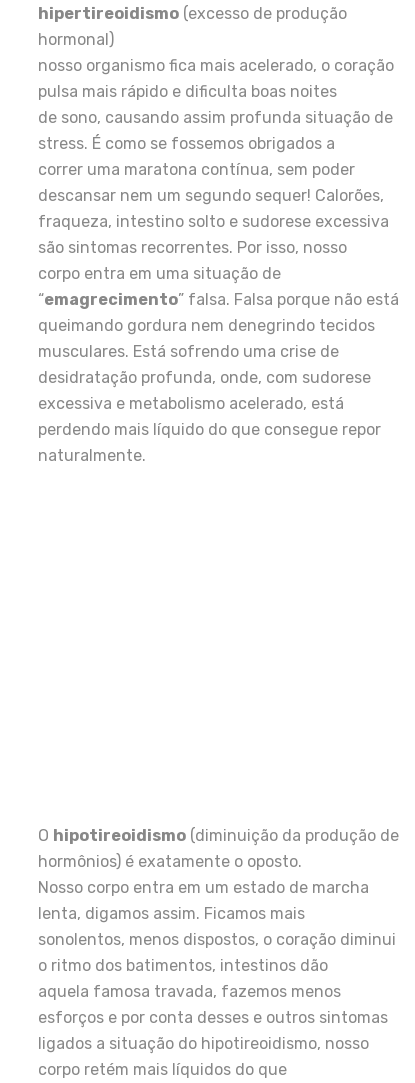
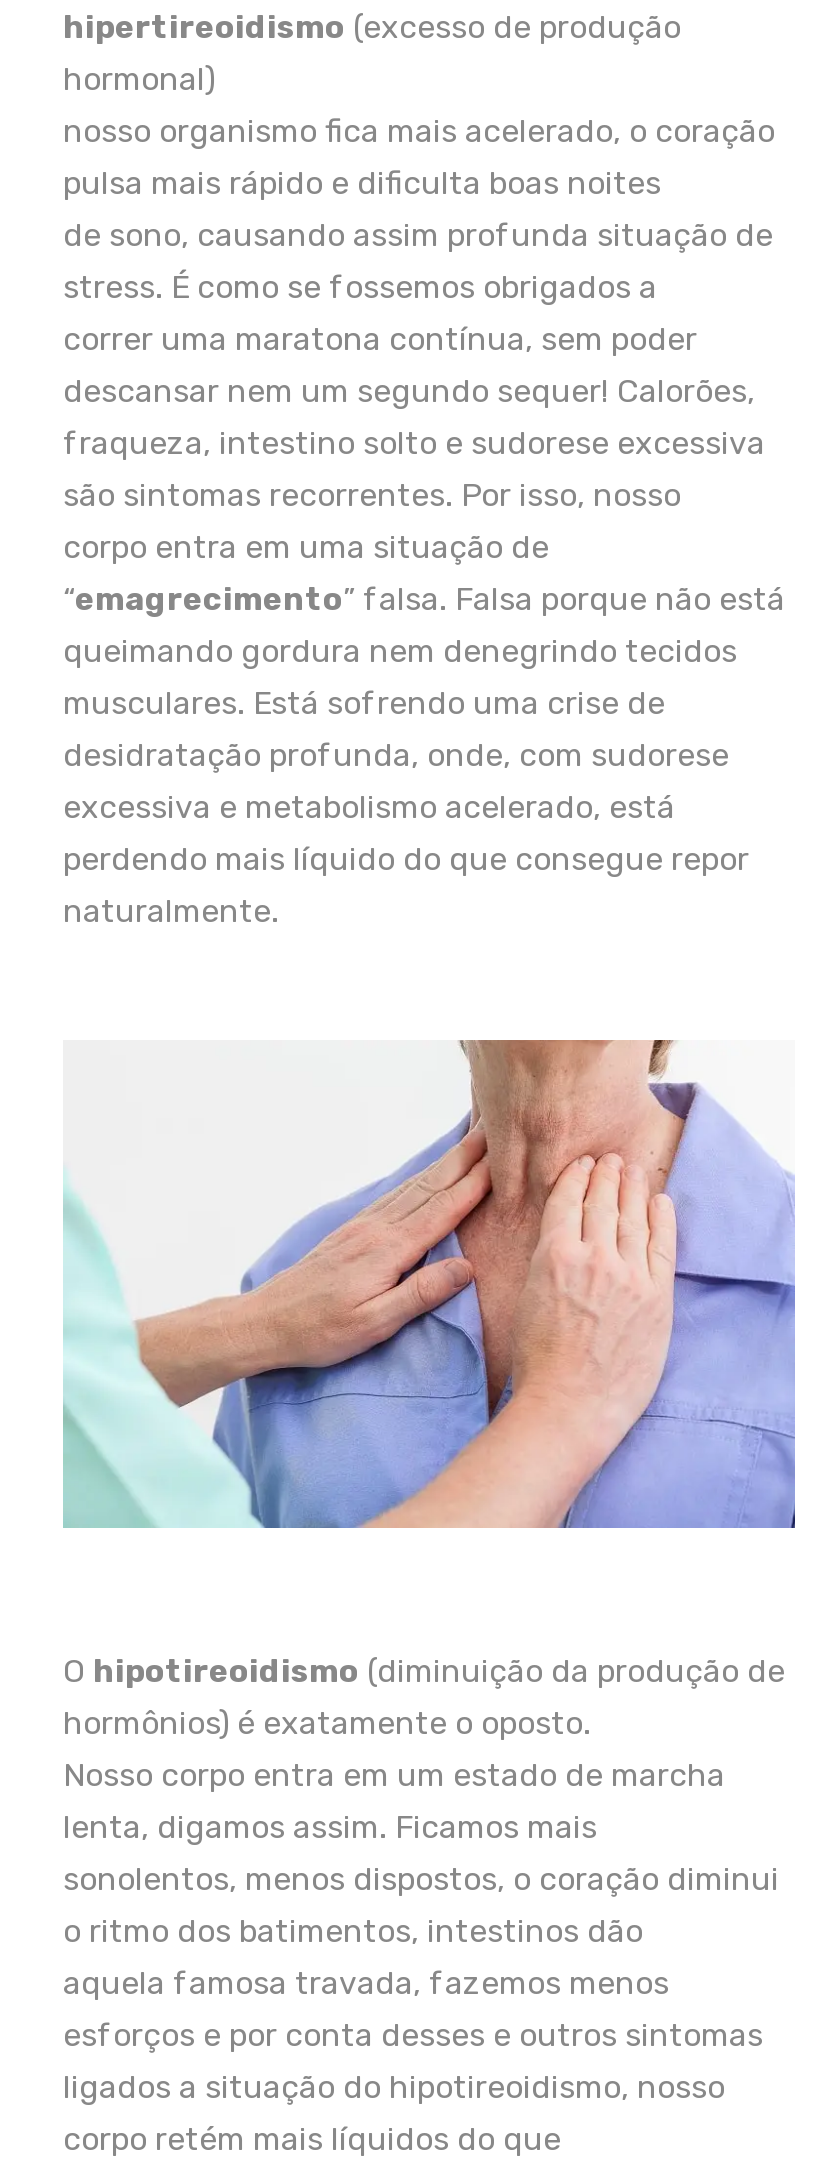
none -> [61,1038,797,1530] [image]

